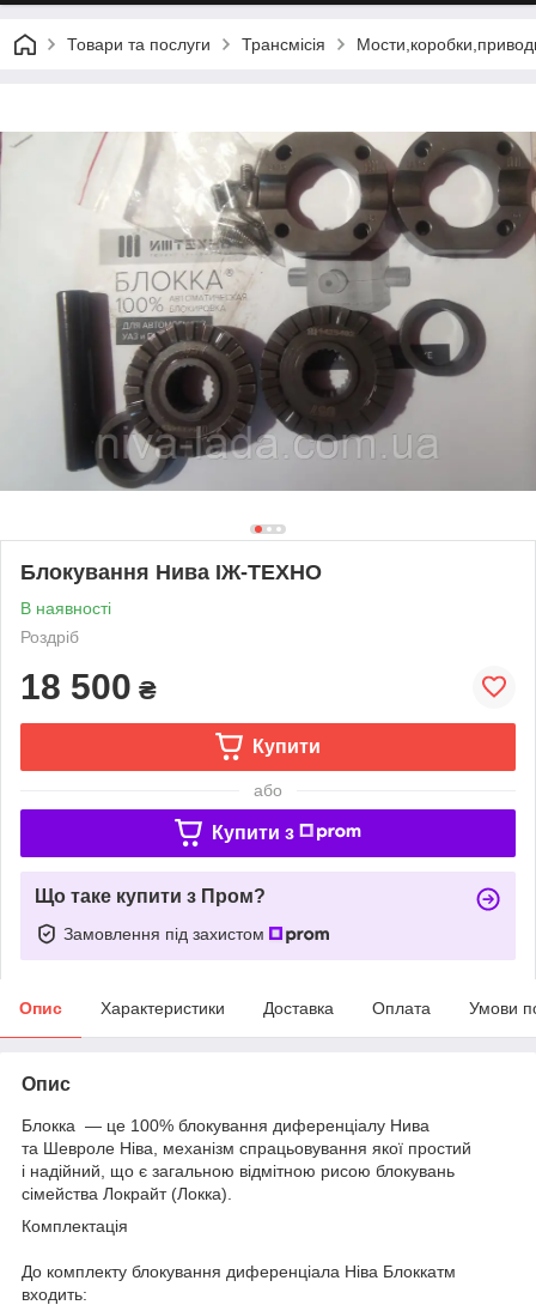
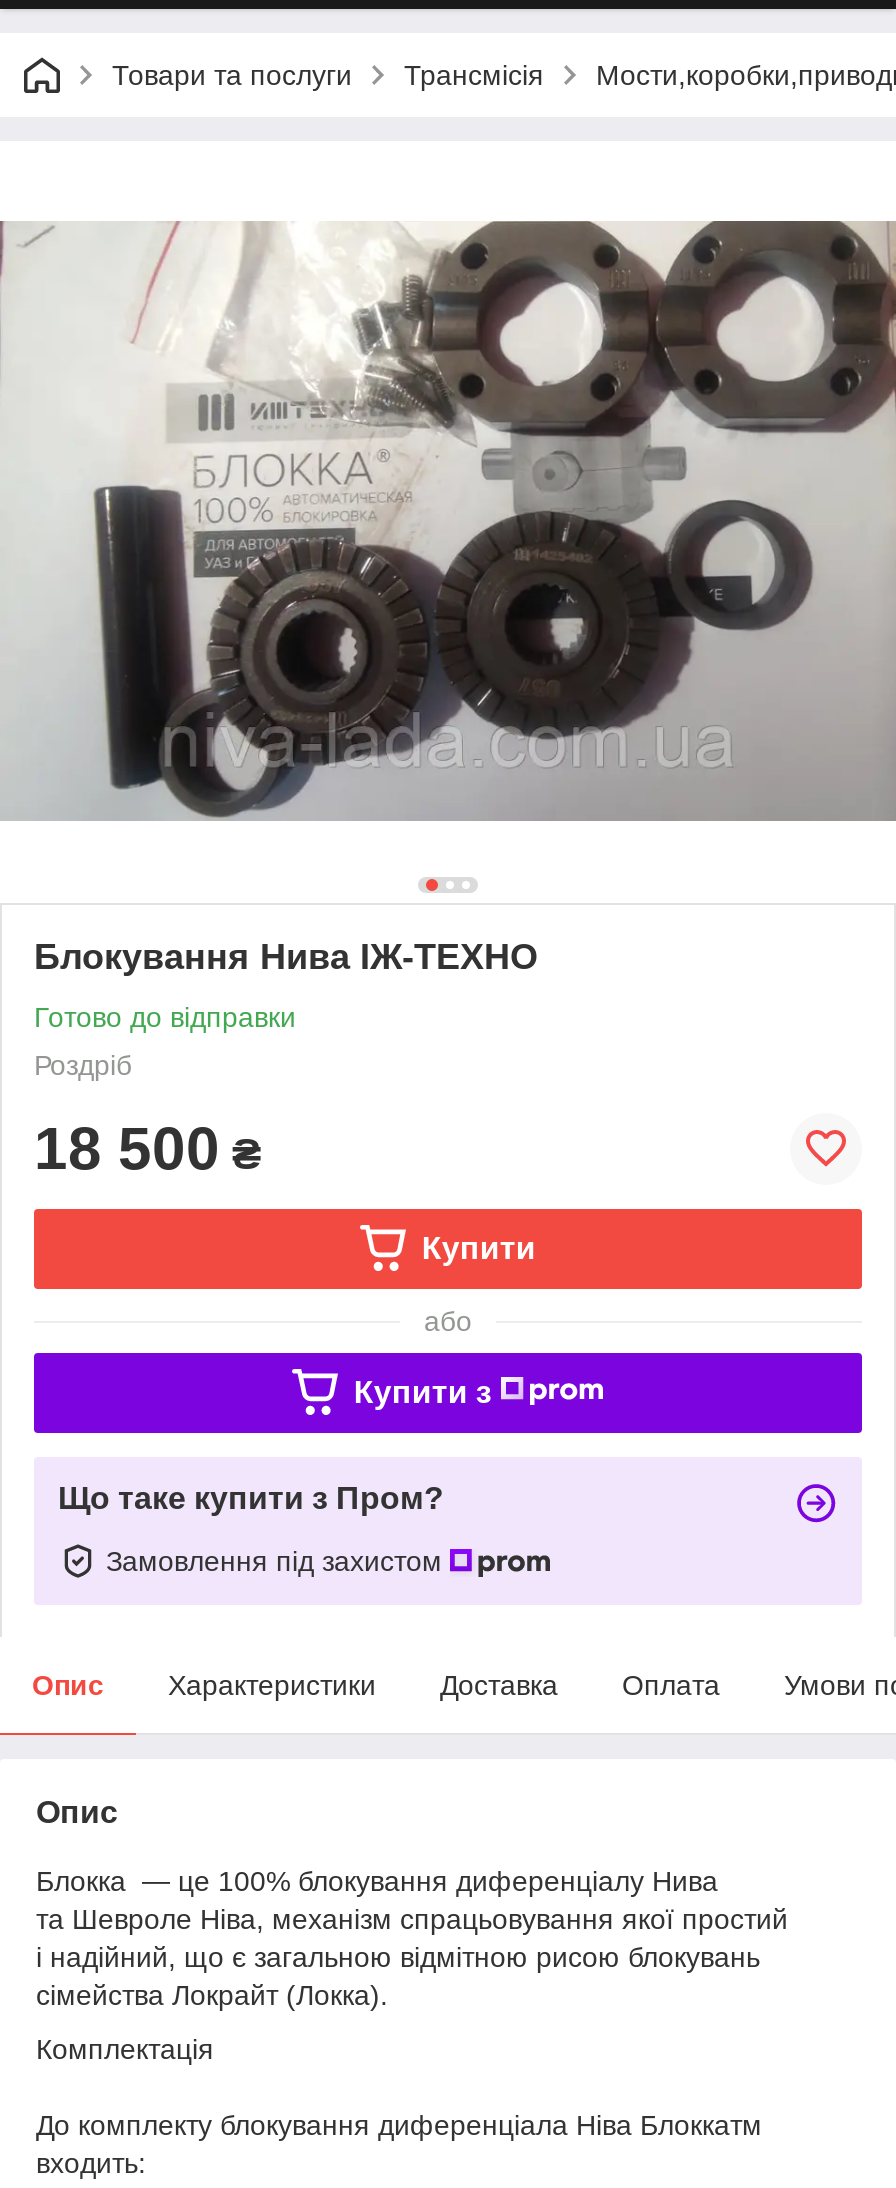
[20,598,111,618] В наявності -> [34,1001,296,1033] Готово до відправки

